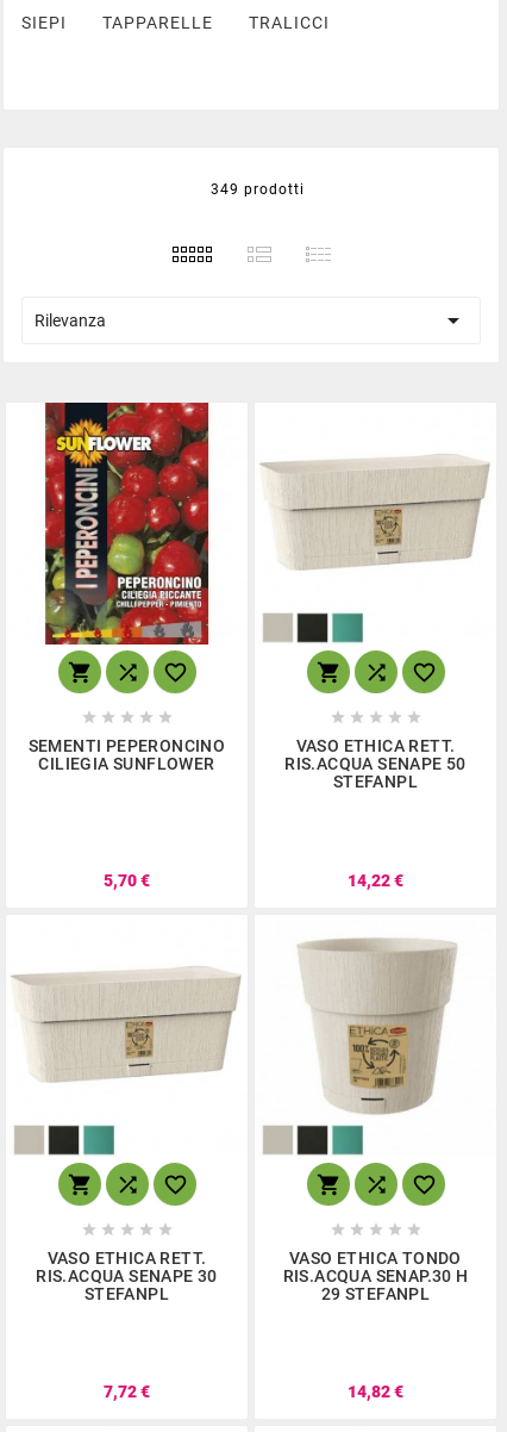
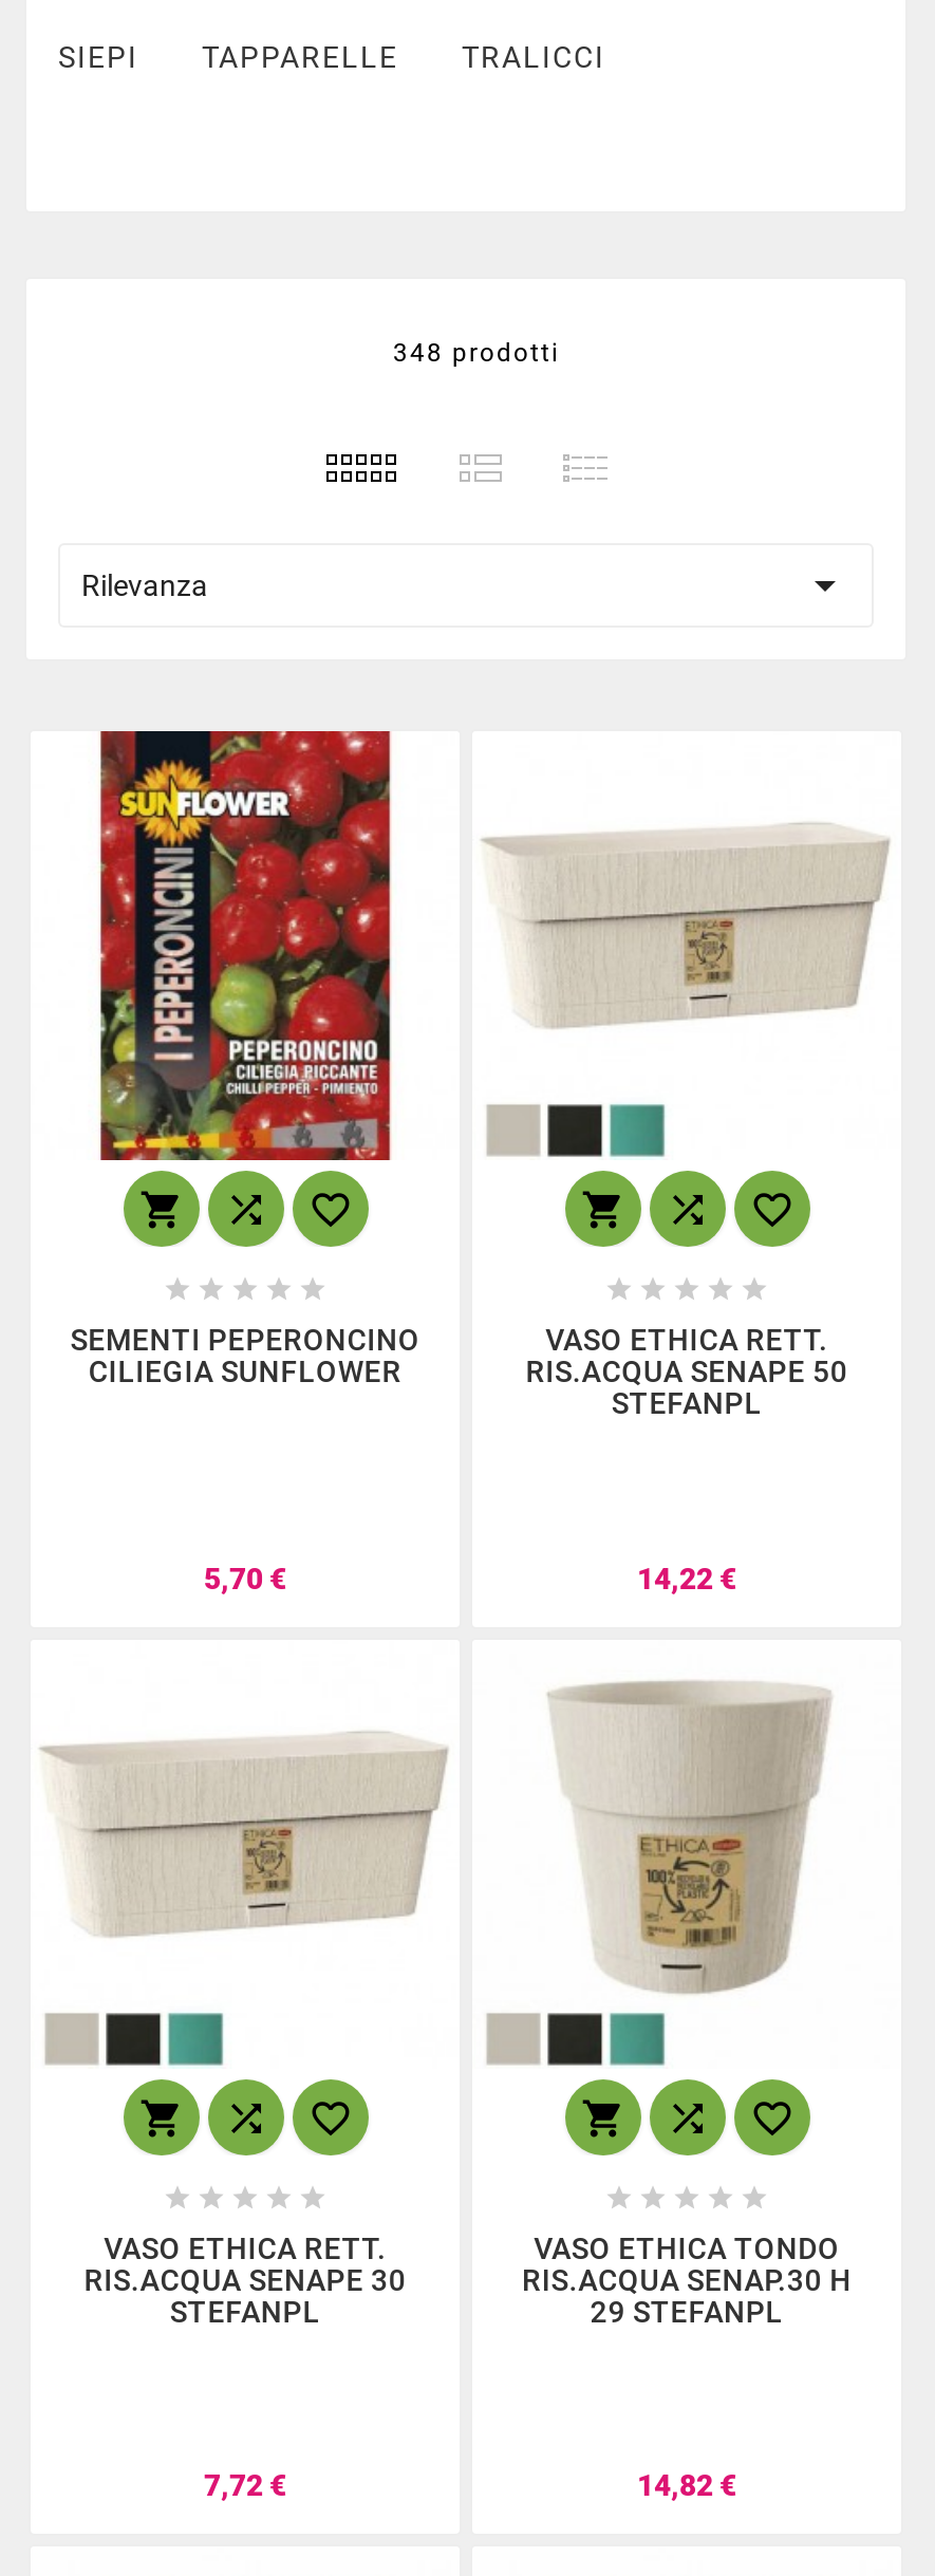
[210,182,304,198] 349 prodotti -> [393,339,560,369] 348 prodotti

